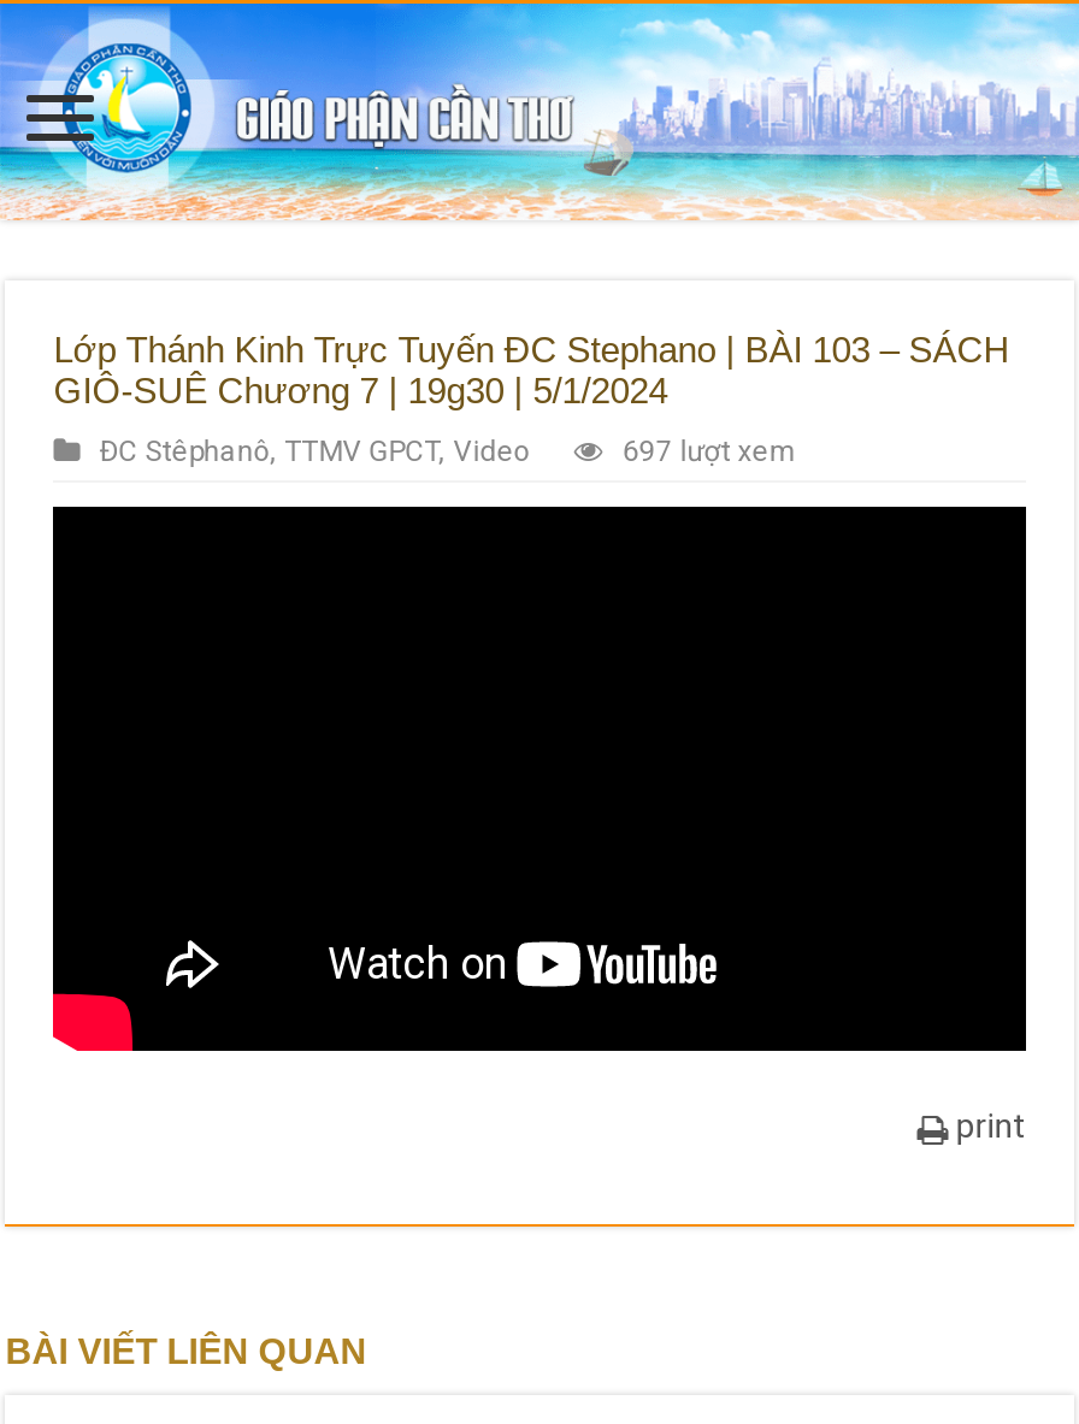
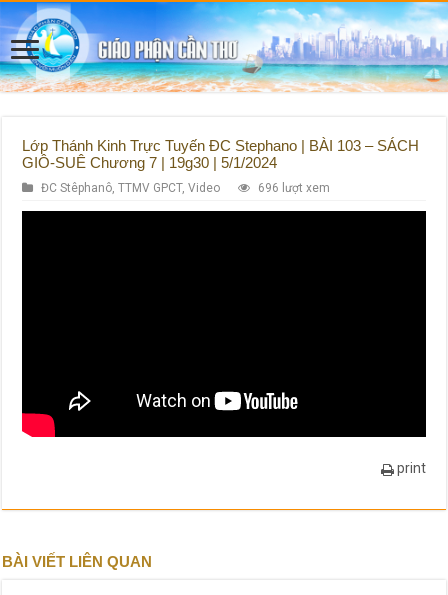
[622,434,795,467] 697 lượt xem -> [258,181,330,195] 696 lượt xem

